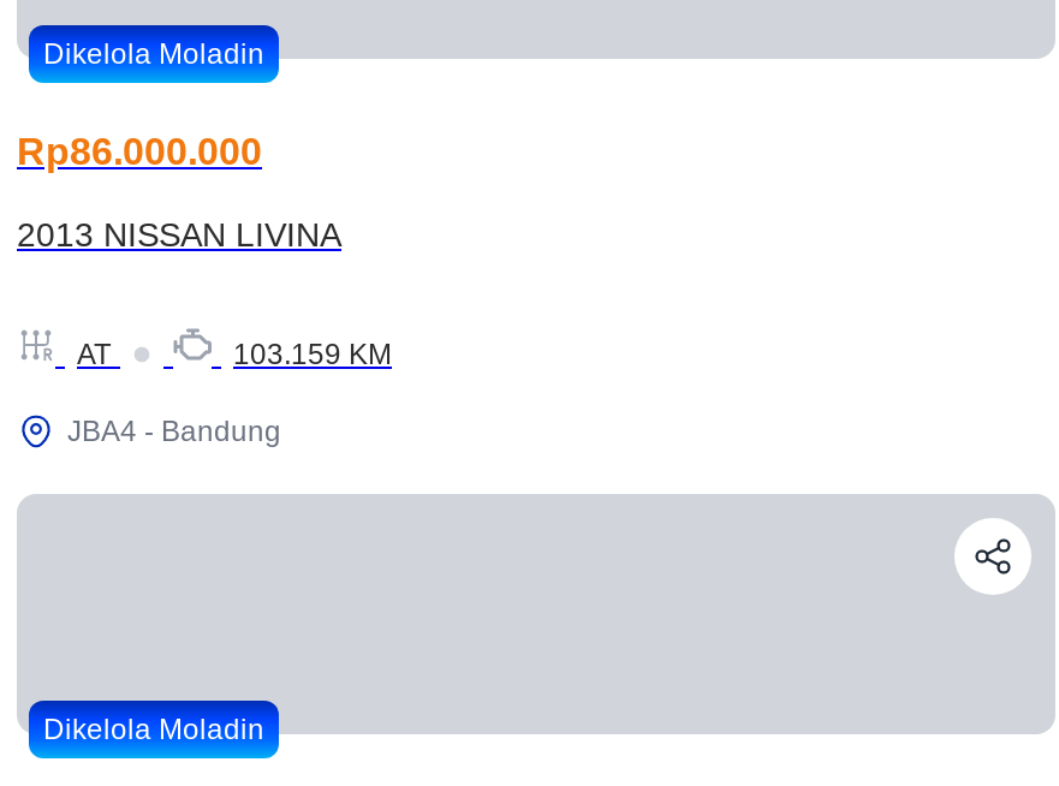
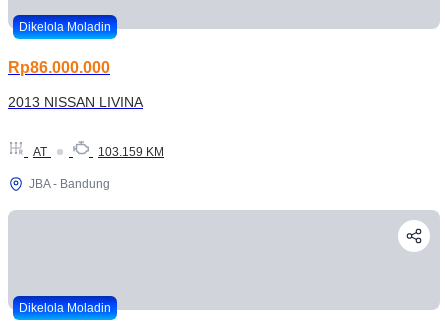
[67,415,281,449] JBA4 - Bandung -> [29,177,110,191] JBA - Bandung

